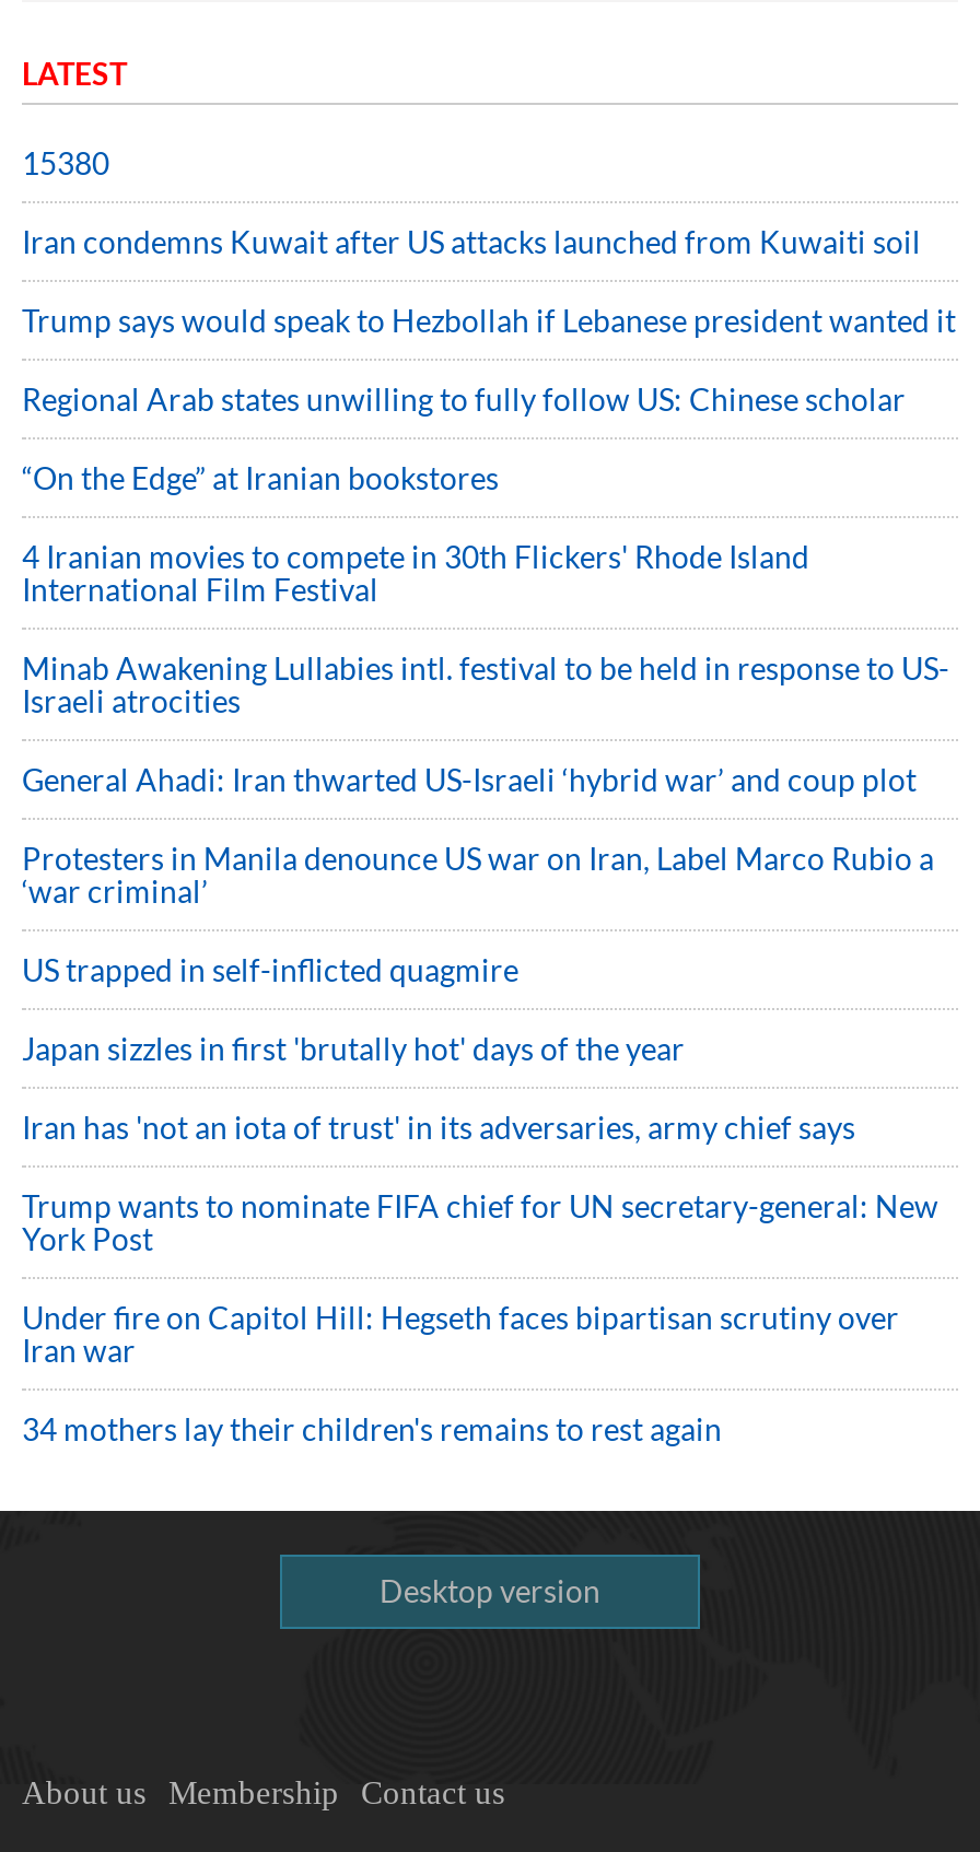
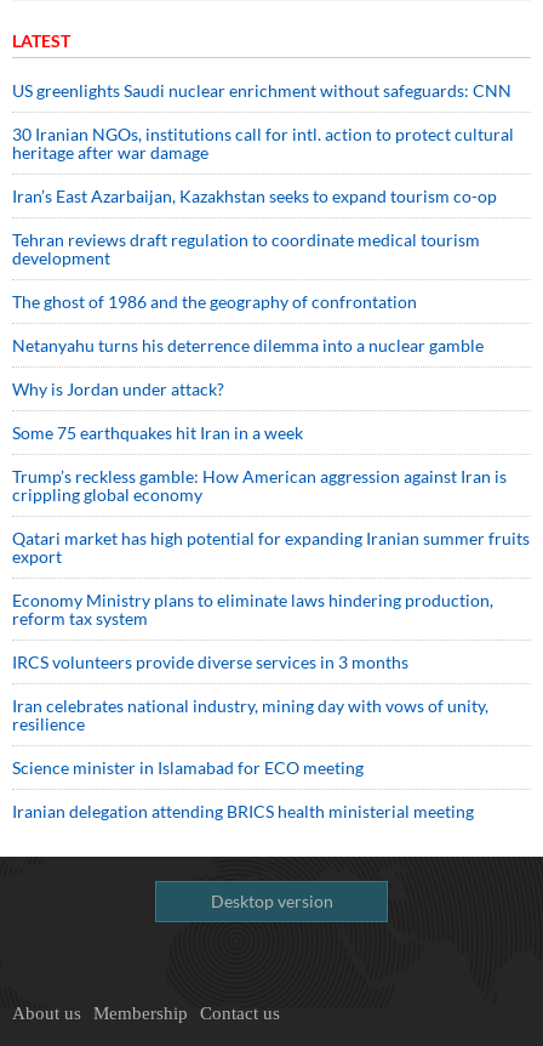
[22,145,109,182] 15380 -> [12,80,511,101] US greenlights Saudi nuclear enrichment without safeguards: CNN
[22,224,921,261] Iran condemns Kuwait after US attacks launched from Kuwaiti soil -> [12,124,514,163] 30 Iranian NGOs, institutions call for intl. action to protect cultural | heritage after war damage
[22,302,956,340] Trump says would speak to Hezbollah if Lebanese president wanted it -> [12,186,497,207] Iran’s East Azarbaijan, Kazakhstan seeks to expand tourism co-op
[22,381,906,418] Regional Arab states unwilling to fully follow US: Chinese scholar -> [12,230,480,269] Tehran reviews draft regulation to coordinate medical tourism | development
[22,460,499,497] “On the Edge” at Iranian bookstores -> [12,292,417,312] The ghost of 1986 and the geography of confrontation
[22,539,809,609] 4 Iranian movies to compete in 30th Flickers' Rhode Island | International Film Festival -> [12,335,484,356] Netanyahu turns his deterrence dilemma into a nuclear gamble
[22,650,949,720] Minab Awakening Lullabies intl. festival to be held in response to US- | Israeli atrocities -> [12,379,224,400] Why is Jordan under attack?
[22,762,917,799] General Ahadi: Iran thwarted US-Israeli ‘hybrid war’ and coup plot -> [12,423,303,443] Some 75 earthquakes hit Iran in a week
[22,840,934,910] Protesters in Manila denounce US war on Iran, Label Marco Rubio a | ‘war criminal’ -> [12,466,507,505] Trump’s reckless gamble: How American aggression against Iran is | crippling global economy
[22,952,525,989] US trapped in self-inflicted quagmire -> [12,528,530,567] Qatari market has high potential for expanding Iranian summer fruits | export
[22,1031,685,1068] Japan sizzles in first 'brutally hot' days of the year -> [12,590,493,629] Economy Ministry plans to eliminate laws hindering production, | reform tax system
[22,1109,862,1146] Iran has 'not an iota of trust' in its adversaries, army chief says -> [12,652,408,673] IRCS volunteers provide diverse services in 3 months
[22,1188,938,1258] Trump wants to nominate FIFA chief for UN secretary-general: New | York Post -> [12,696,488,735] Iran celebrates national industry, mining day with vows of unity, | resilience
[22,1299,899,1369] Under fire on Capitol Hill: Hegseth faces bipartisan scrutiny over | Iran war -> [12,758,364,778] Science minister in Islamabad for ECO meeting
[22,1411,722,1448] 34 mothers lay their children's remains to rest again -> [12,801,474,822] Iranian delegation attending BRICS health ministerial meeting

